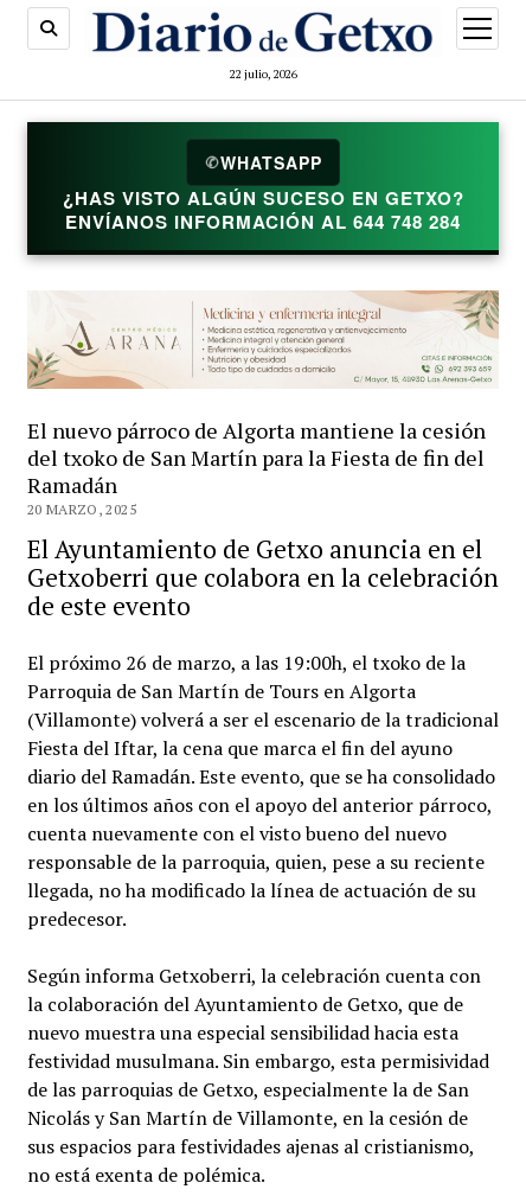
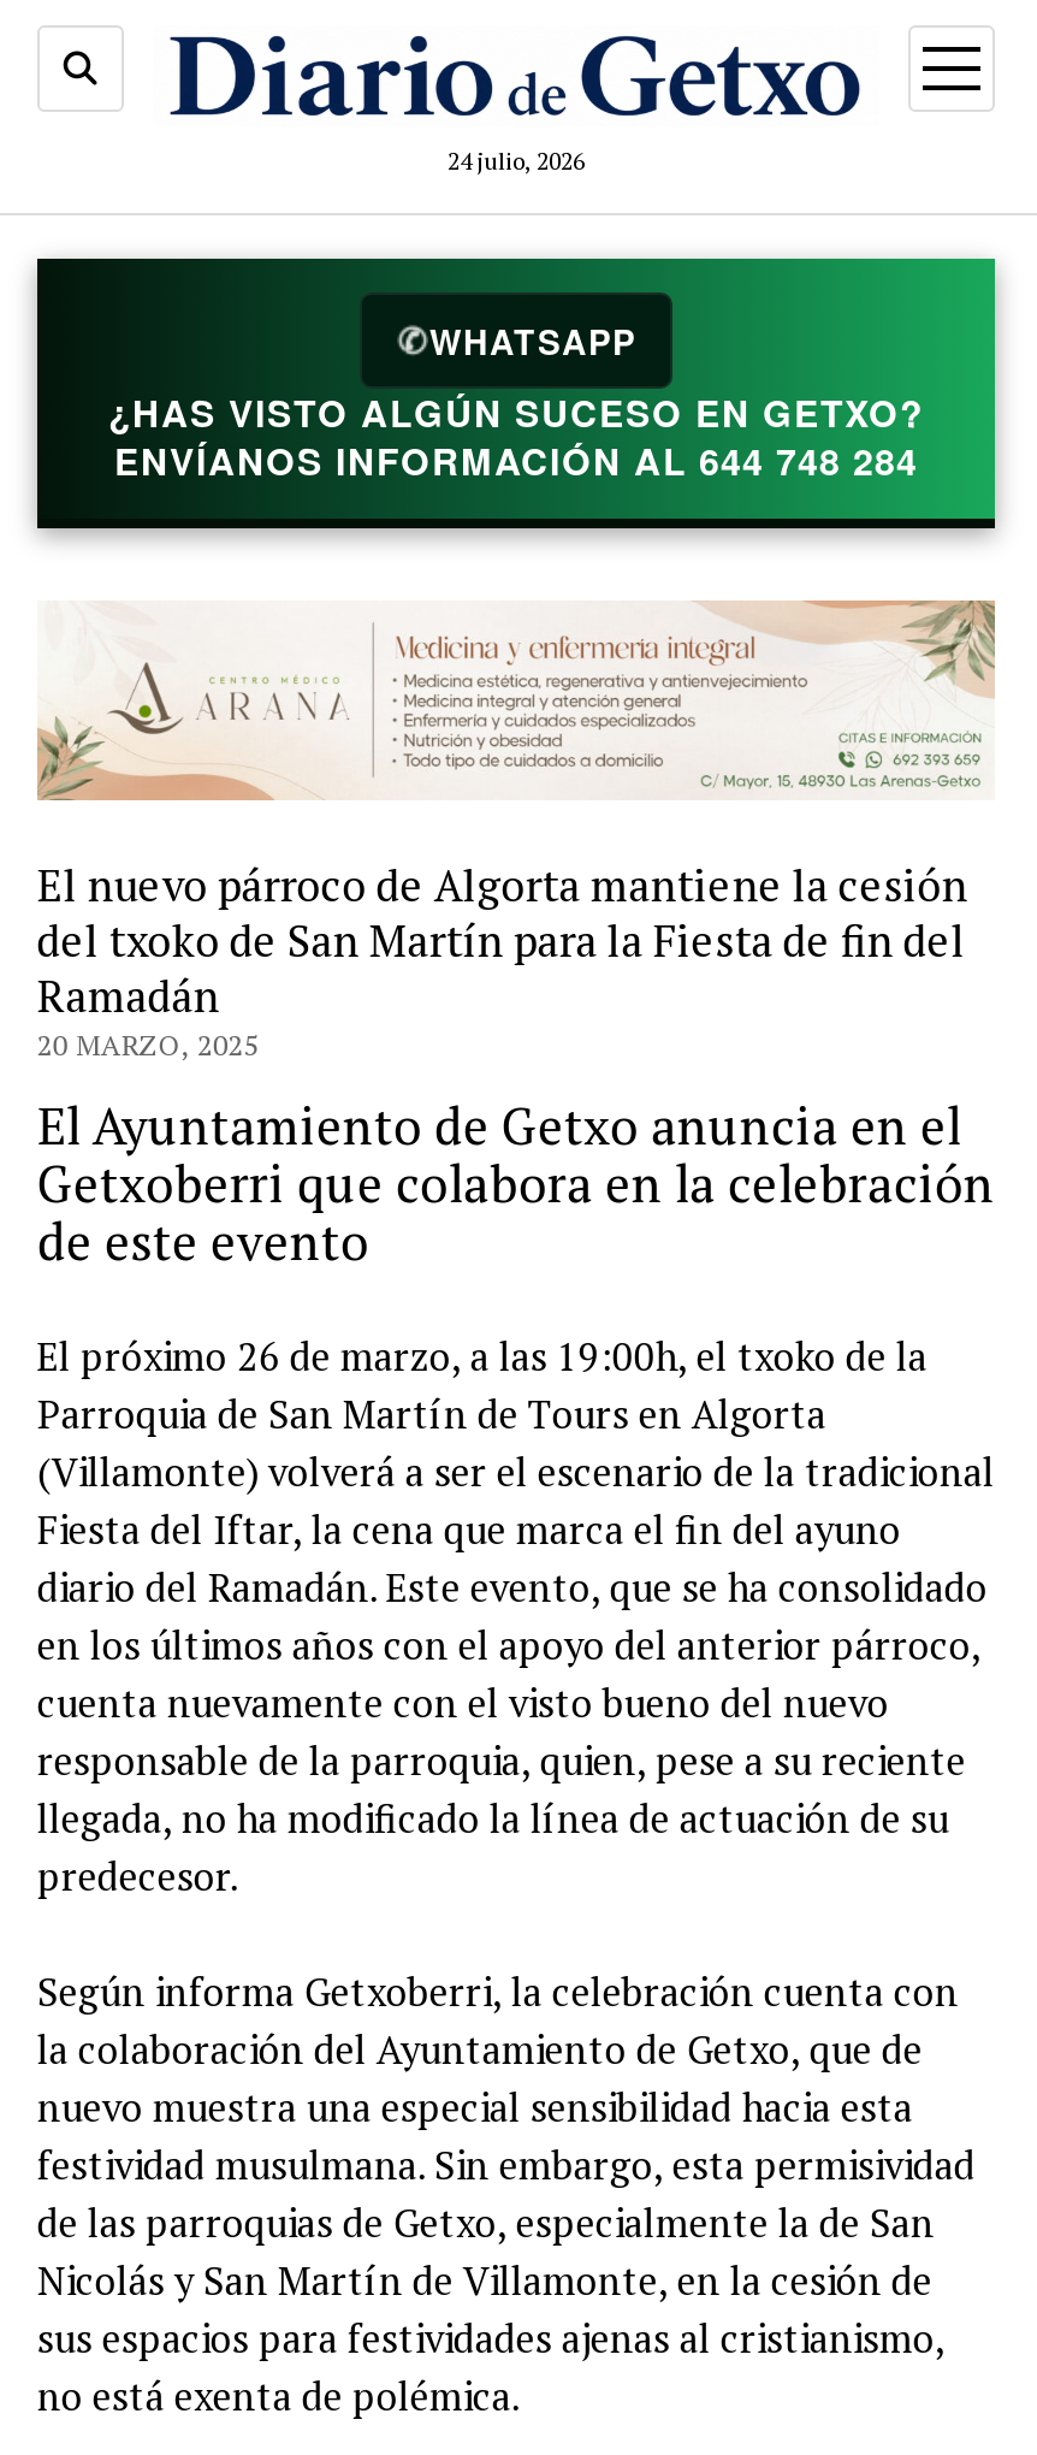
[229,67,297,82] 22 julio, 2026 -> [448,146,585,177] 24 julio, 2026

